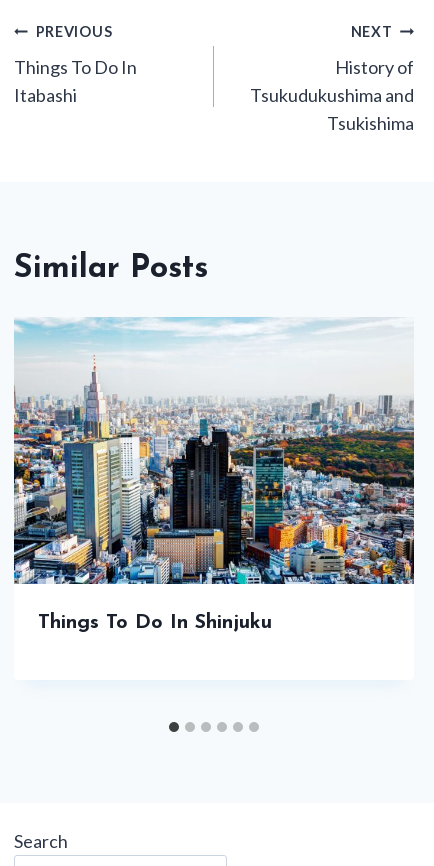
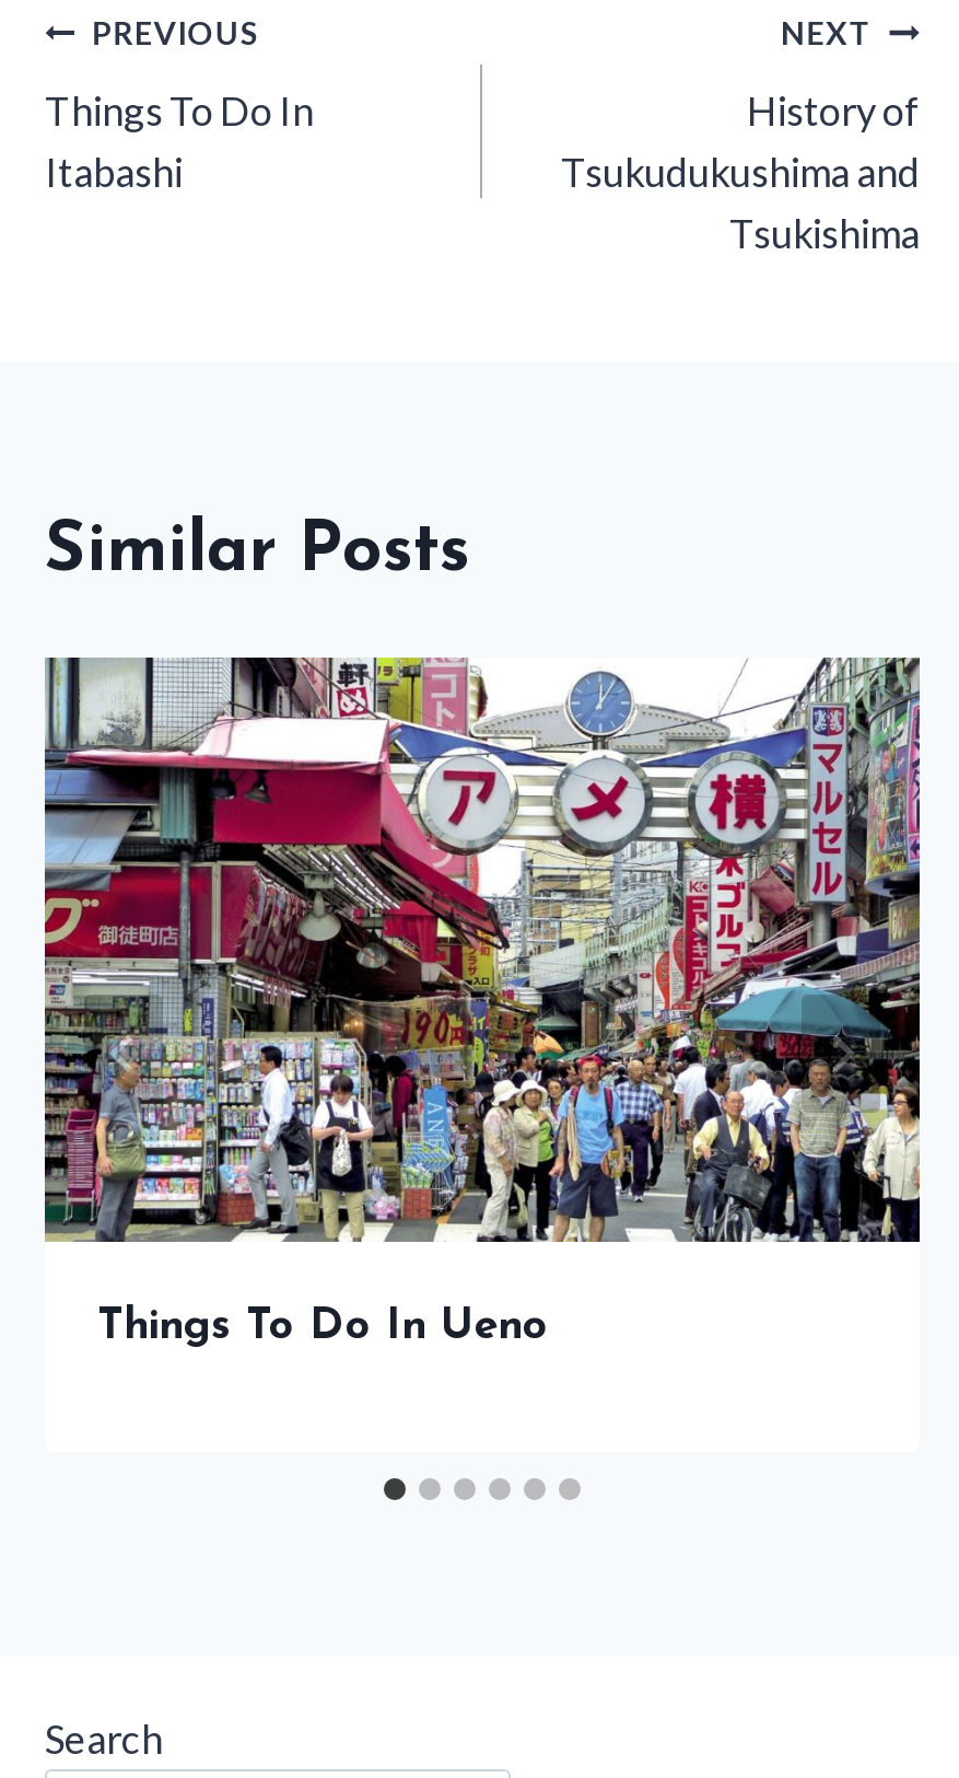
[13,317,415,633] [image] | Things To Do In Shinjuku -> [43,655,922,1348] [image] | Things To Do In Ueno

